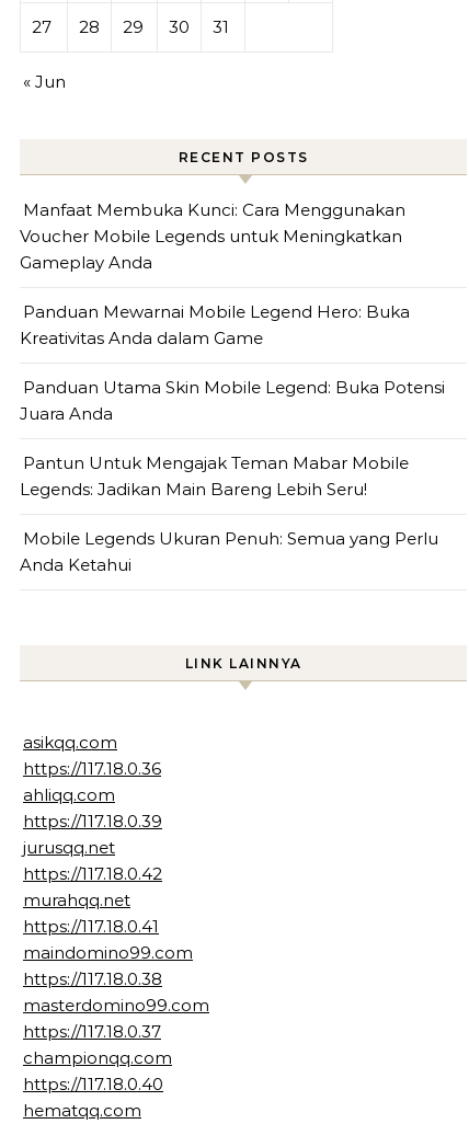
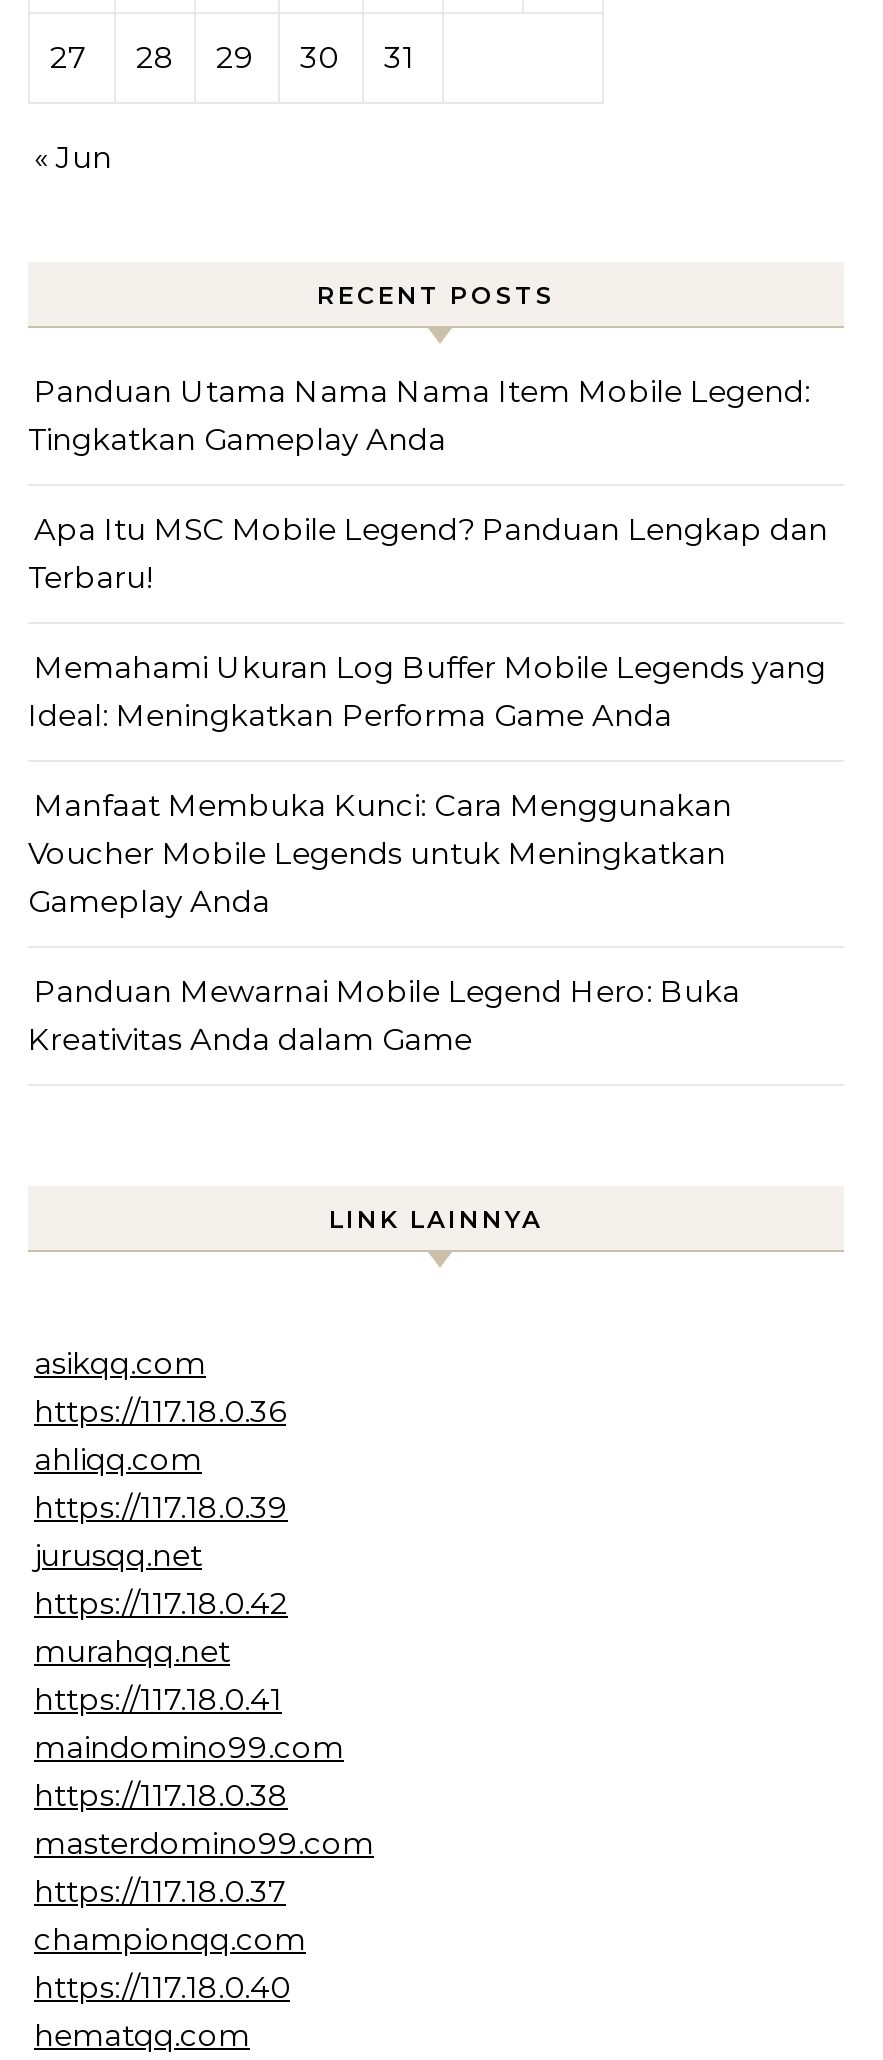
none -> [28,372,828,734] Panduan Utama Nama Nama Item Mobile Legend: | Tingkatkan Gameplay Anda | Apa Itu MSC Mobile Legend? Panduan Lengkap dan | Terbaru! | Memahami Ukuran Log Buffer Mobile Legends yang | Ideal: Meningkatkan Performa Game Anda
moved [20,199,410,348] -> [28,786,740,1058]: Manfaat Membuka Kunci: Cara Menggunakan | Voucher Mobile Legends untuk Meningkatkan | Gameplay Anda | Panduan Mewarnai Mobile Legend Hero: Buka | Kreativitas Anda dalam Game
[20,377,445,575] Panduan Utama Skin Mobile Legend: Buka Potensi | Juara Anda | Pantun Untuk Mengajak Teman Mabar Mobile | Legends: Jadikan Main Bareng Lebih Seru! | Mobile Legends Ukuran Penuh: Semua yang Perlu | Anda Ketahui -> none

